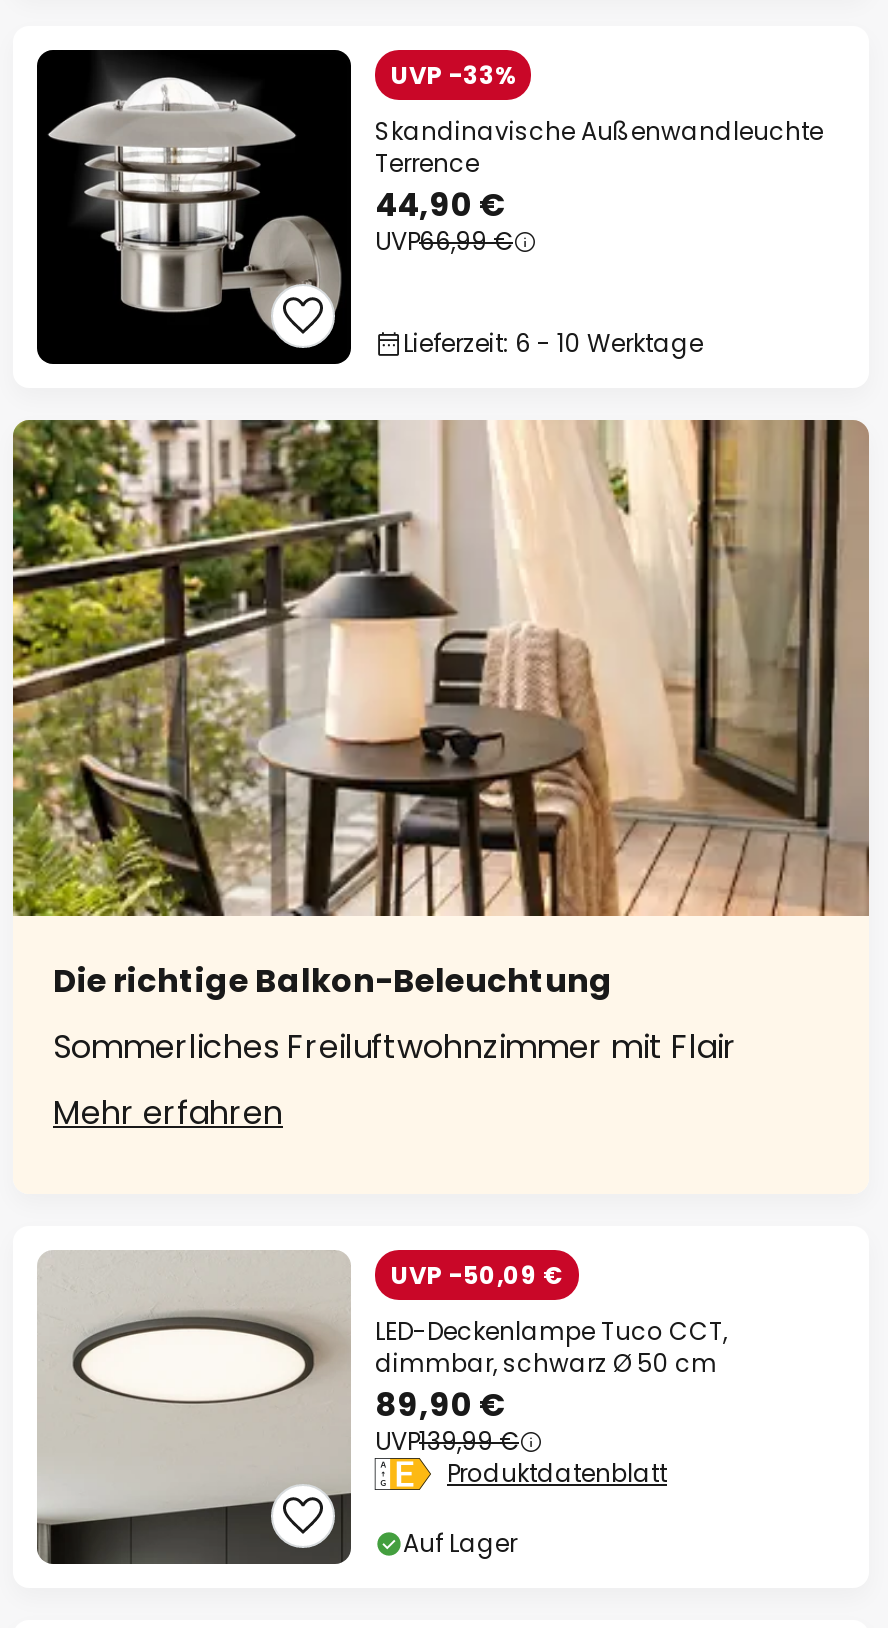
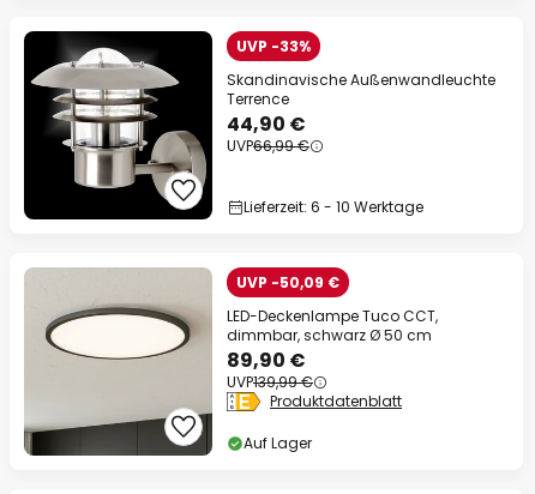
[11,418,871,1136] [image] | Die richtige Balkon-Beleuchtung | Sommerliches Freiluftwohnzimmer mit Flair | Mehr erfahren -> none

